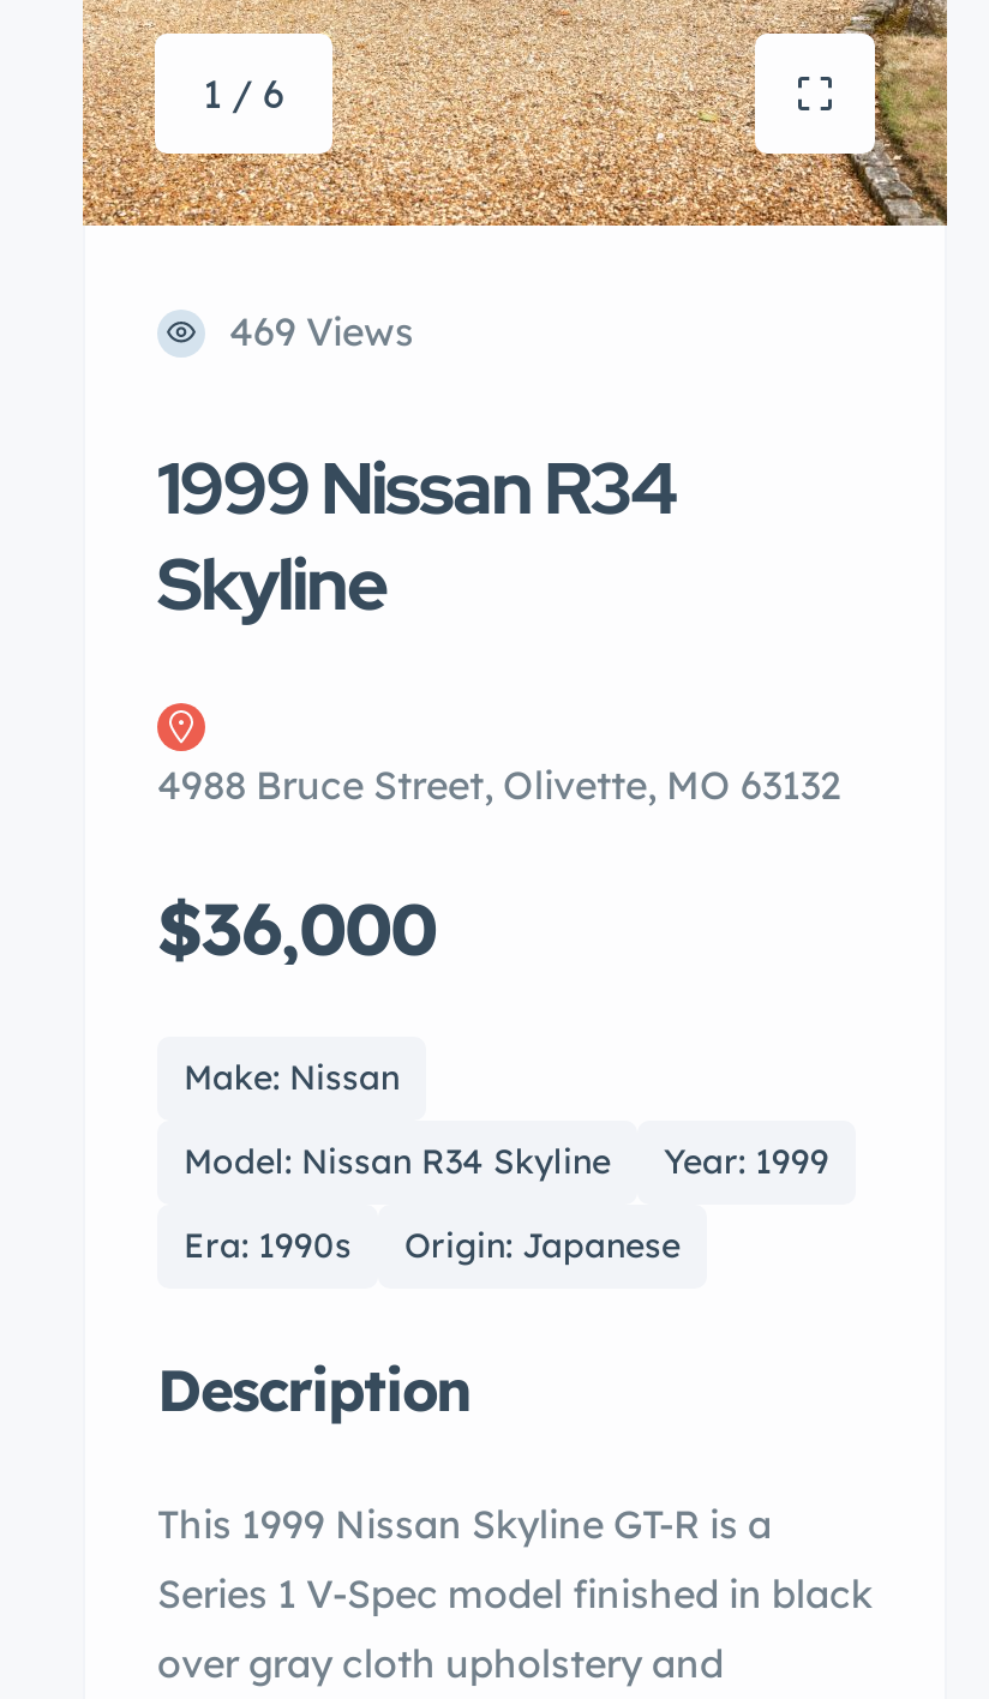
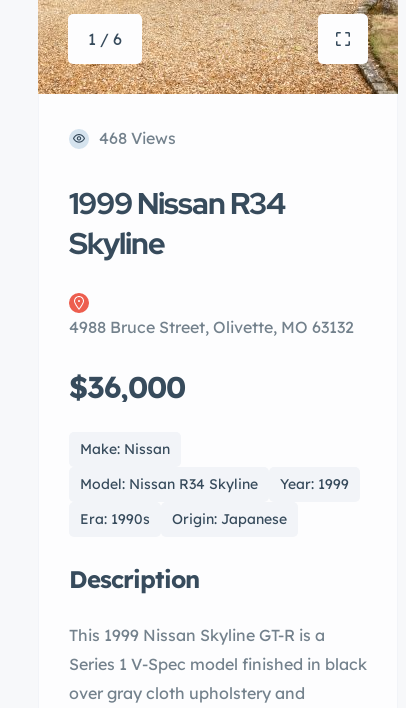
[229,307,414,355] 469 Views -> [99,128,176,148] 468 Views

